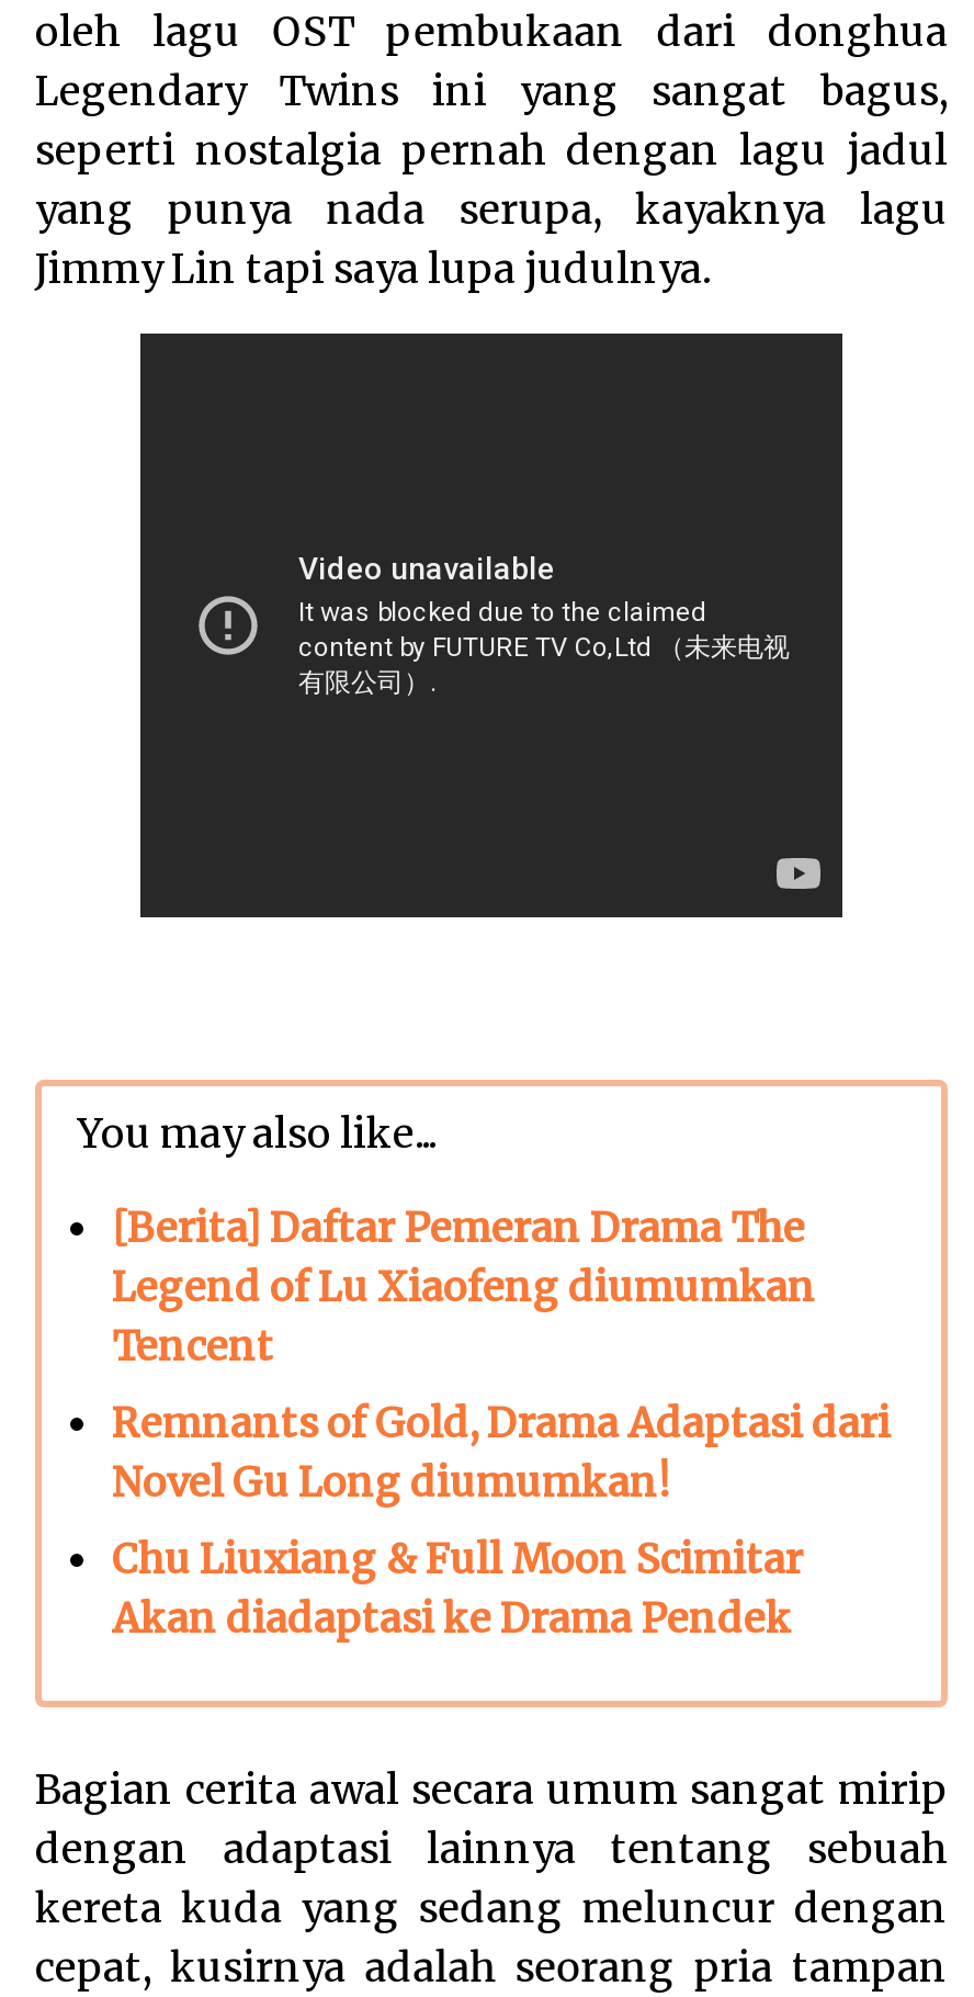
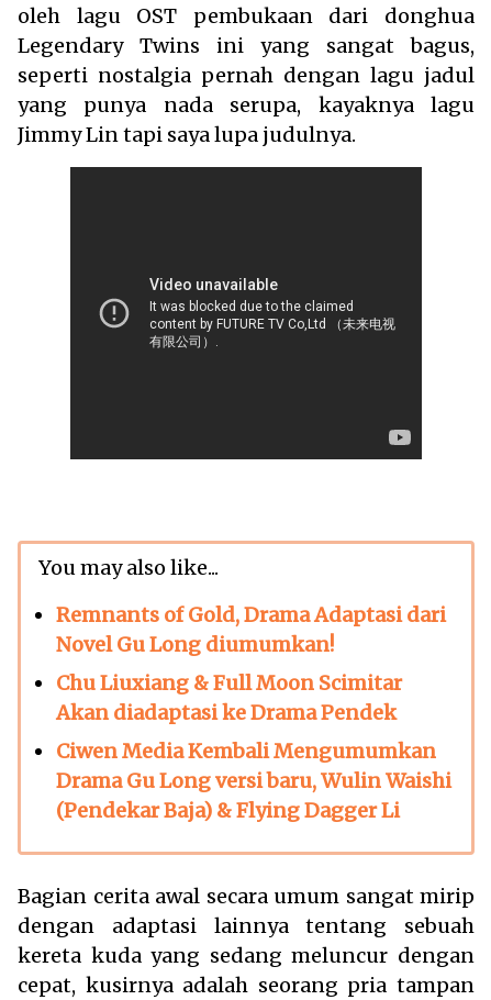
[112,1203,816,1372] [Berita] Daftar Pemeran Drama The | Legend of Lu Xiaofeng diumumkan | Tencent -> none
moved [112,1398,891,1644] -> [56,602,446,725]: Remnants of Gold, Drama Adaptasi dari | Novel Gu Long diumumkan! | Chu Liuxiang & Full Moon Scimitar | Akan diadaptasi ke Drama Pendek
none -> [56,738,451,823] Ciwen Media Kembali Mengumumkan | Drama Gu Long versi baru, Wulin Waishi | (Pendekar Baja) & Flying Dagger Li

